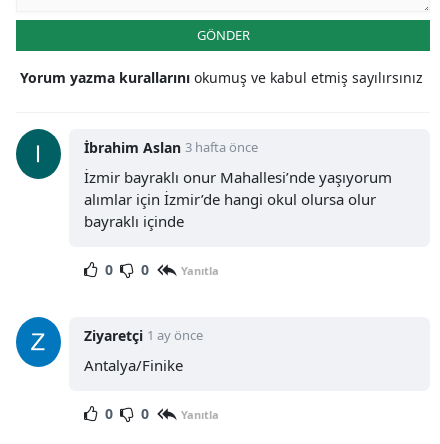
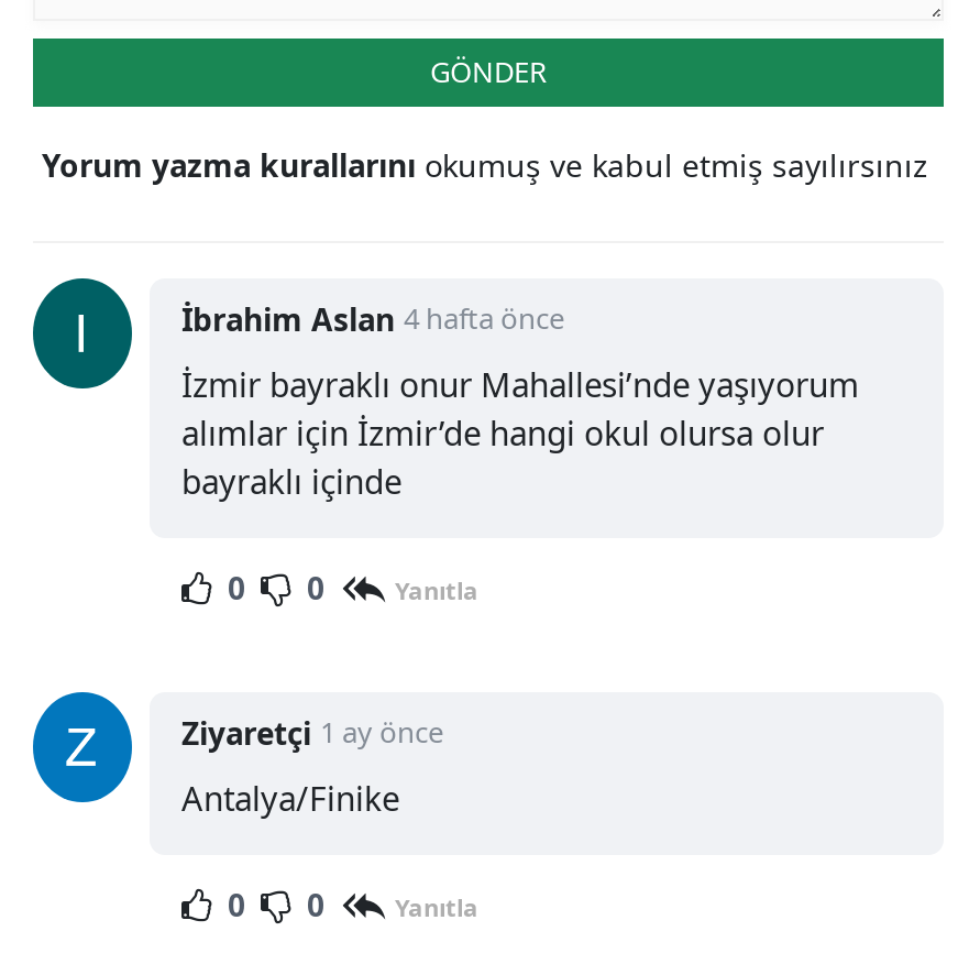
[83,138,257,157] İbrahim Aslan 3 hafta önce -> [181,299,564,341] İbrahim Aslan 4 hafta önce

